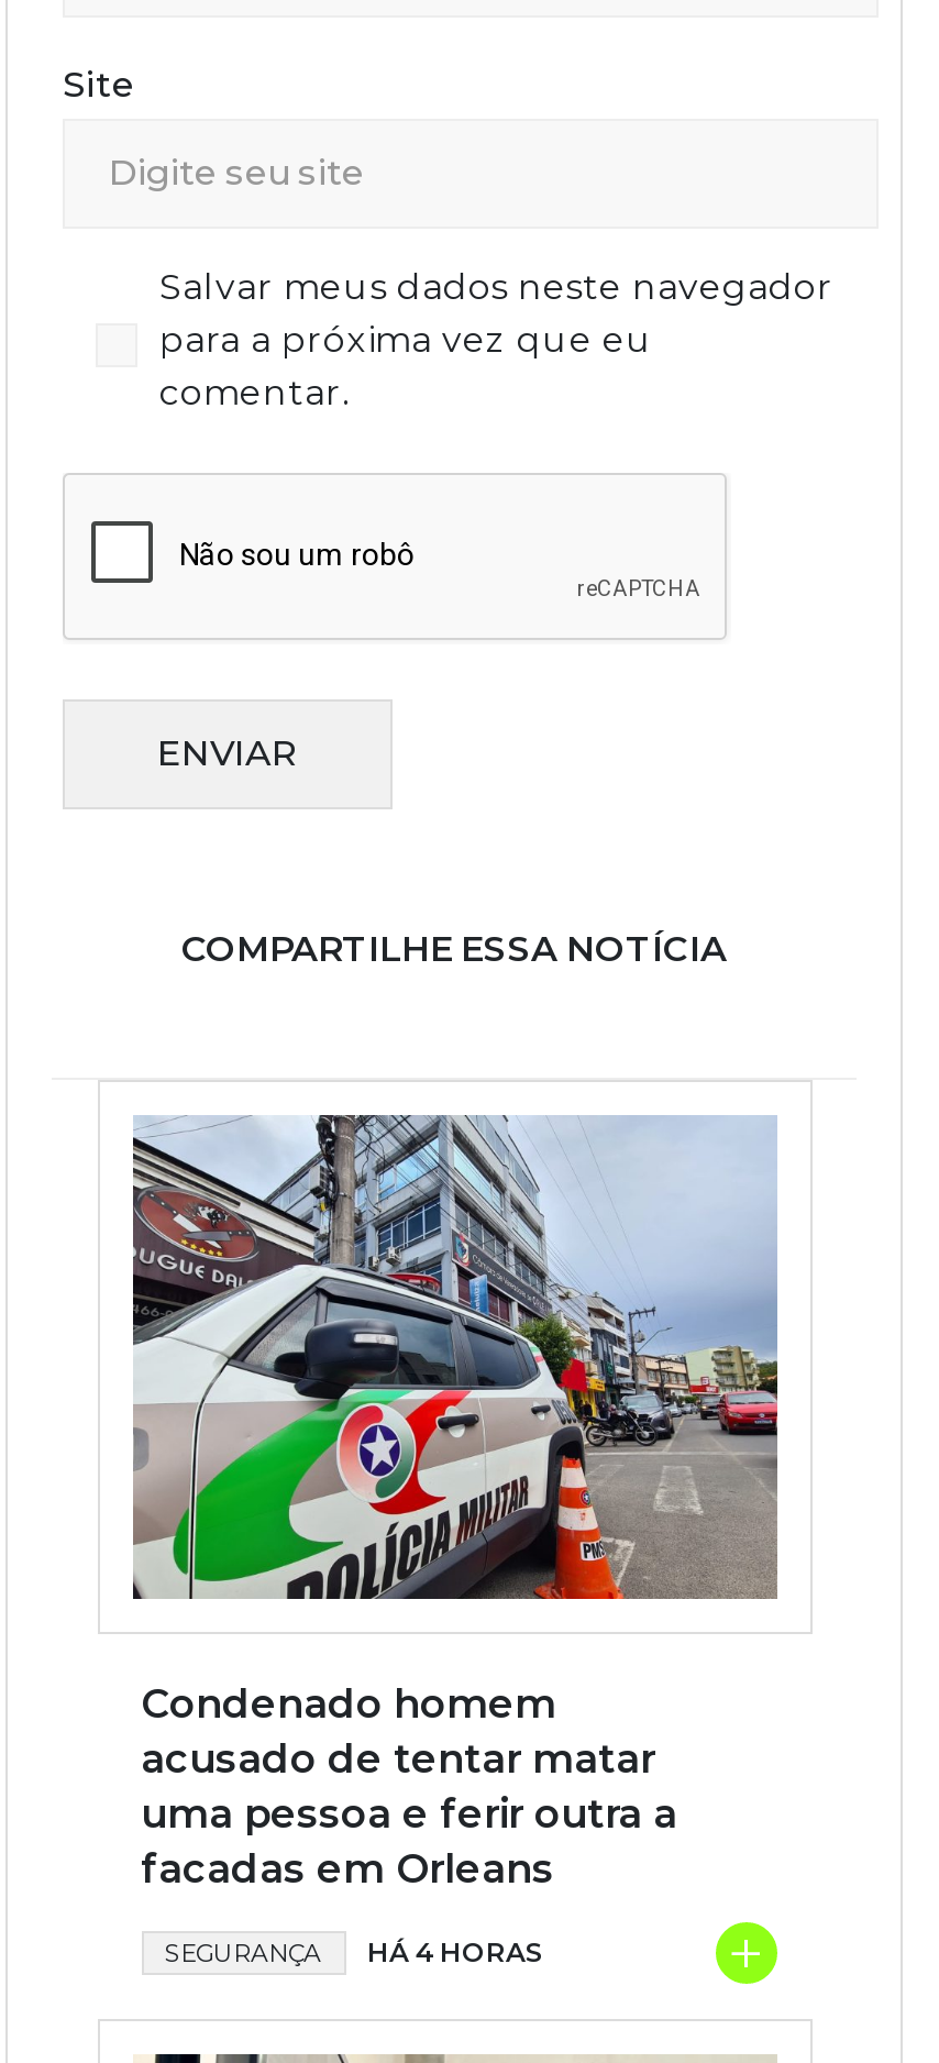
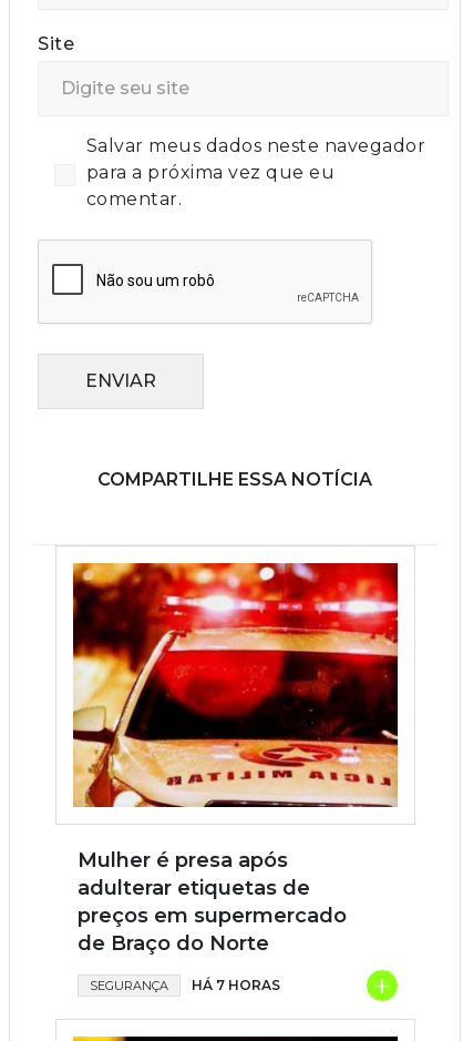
[131,1113,780,1893] [image] | Condenado homem | acusado de tentar matar | uma pessoa e ferir outra a | facadas em Orleans -> [72,562,399,955] [image] | Mulher é presa após | adulterar etiquetas de | preços em supermercado | de Braço do Norte
[165,1934,543,1967] SEGURANÇA HÁ 4 HORAS -> [89,976,280,993] SEGURANÇA HÁ 7 HORAS

